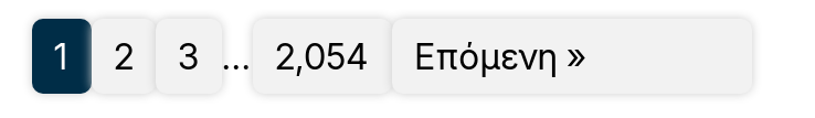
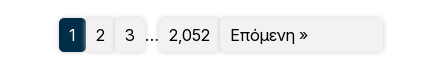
[54,34,586,78] 1 2 3 … 2,054 Επόμενη » -> [69,24,308,44] 1 2 3 … 2,052 Επόμενη »

